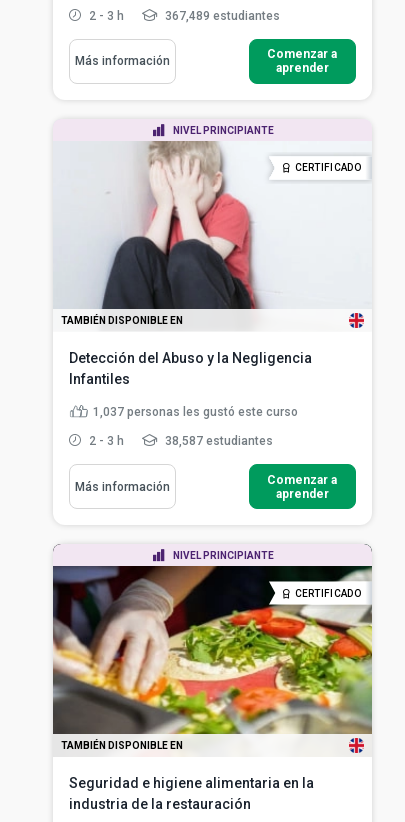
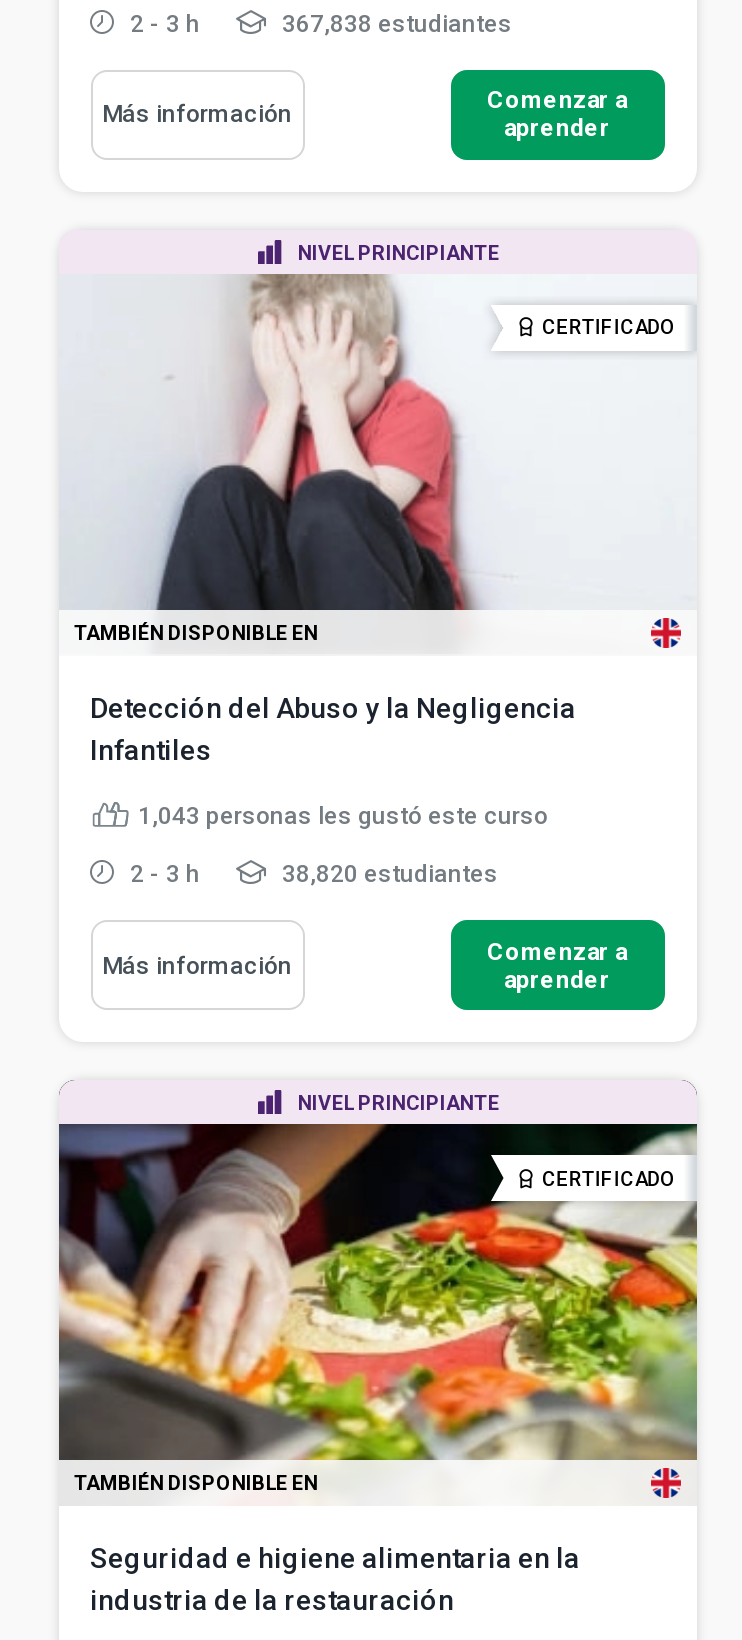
[161,8,279,22] 367,489 estudiantes -> [276,9,512,37] 367,838 estudiantes
[92,405,297,419] 1,037 personas les gustó este curso -> [138,802,548,830] 1,043 personas les gustó este curso
[161,434,272,448] 38,587 estudiantes -> [276,860,498,888] 38,820 estudiantes

